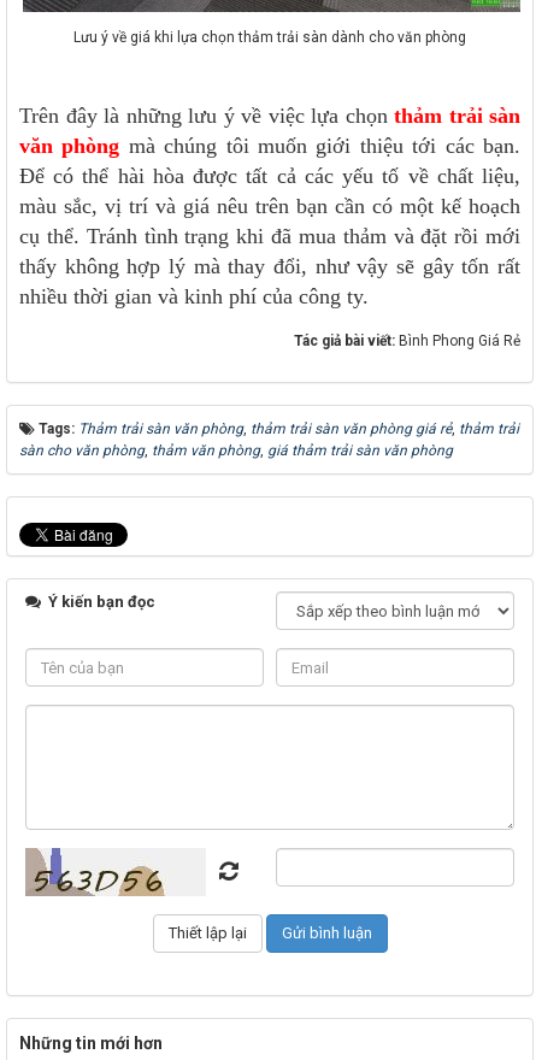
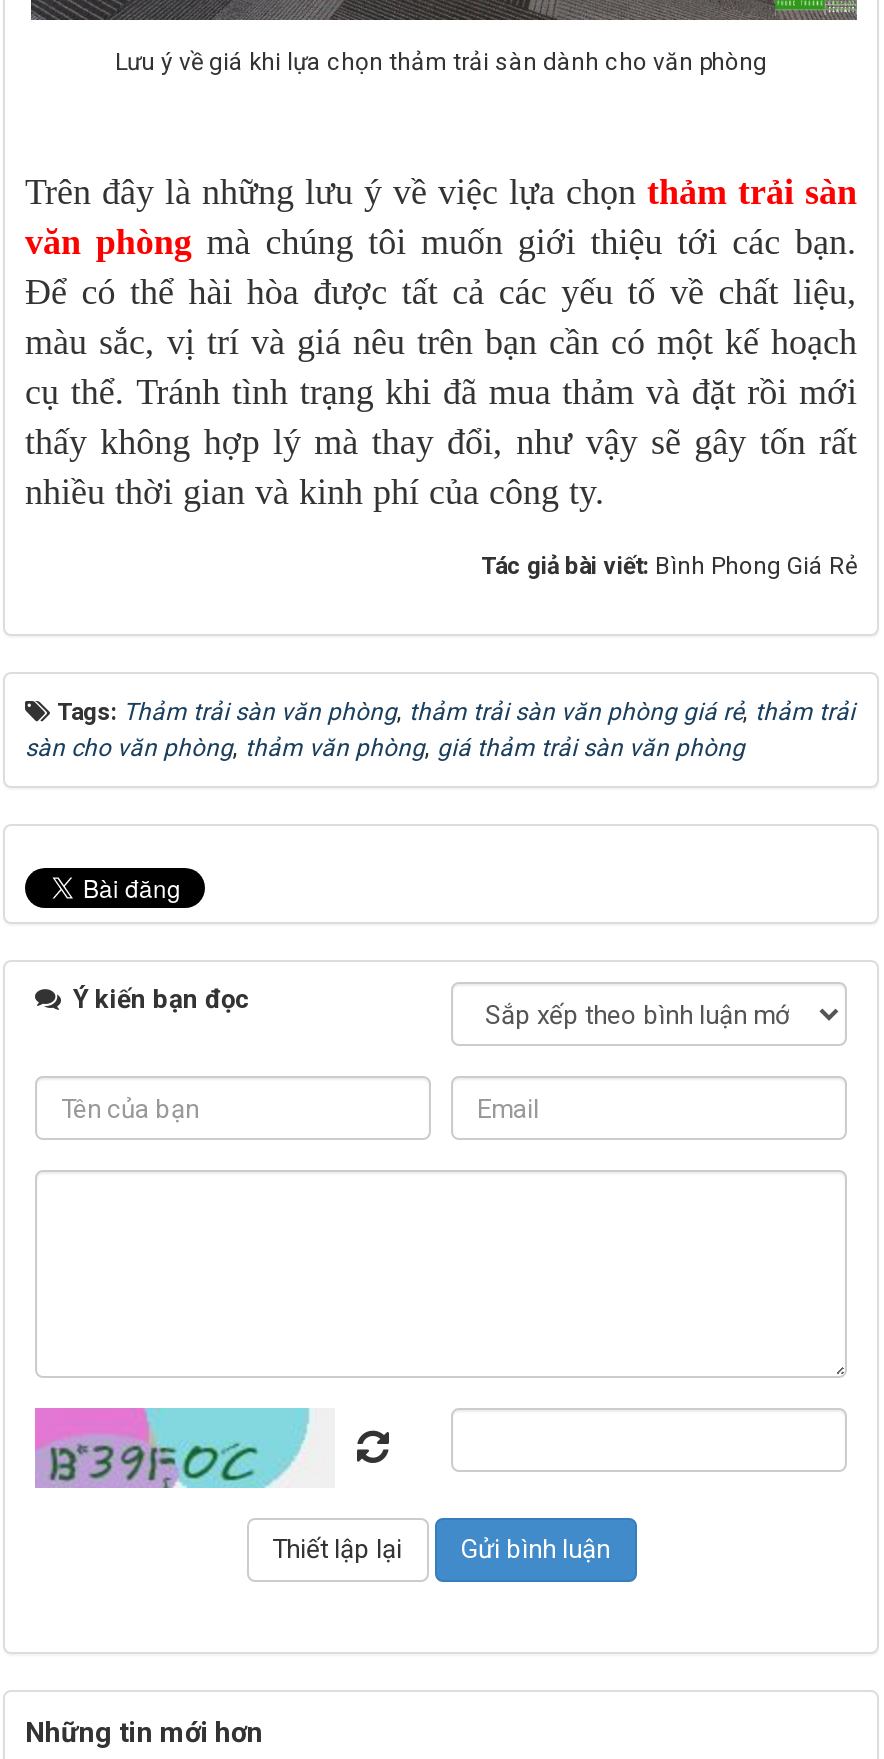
[25,847,190,897] [image] -> [35,1406,311,1490] [image]

